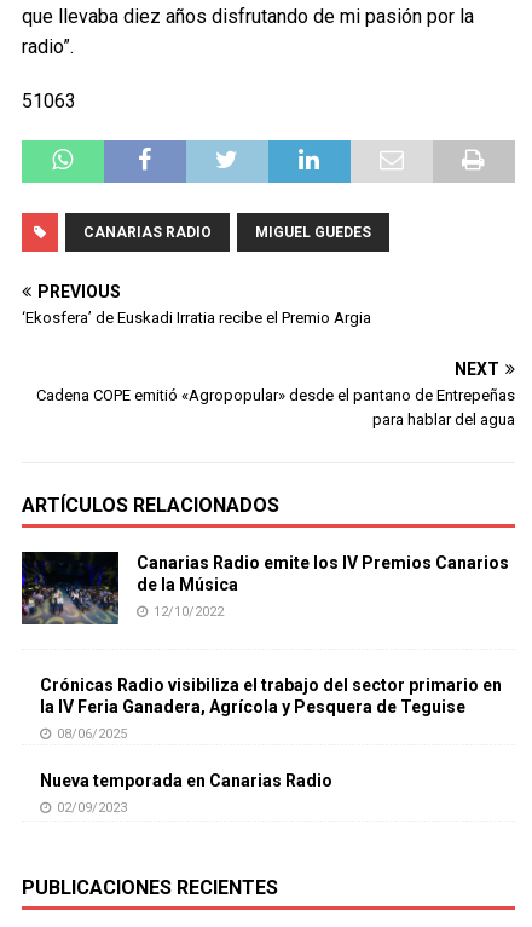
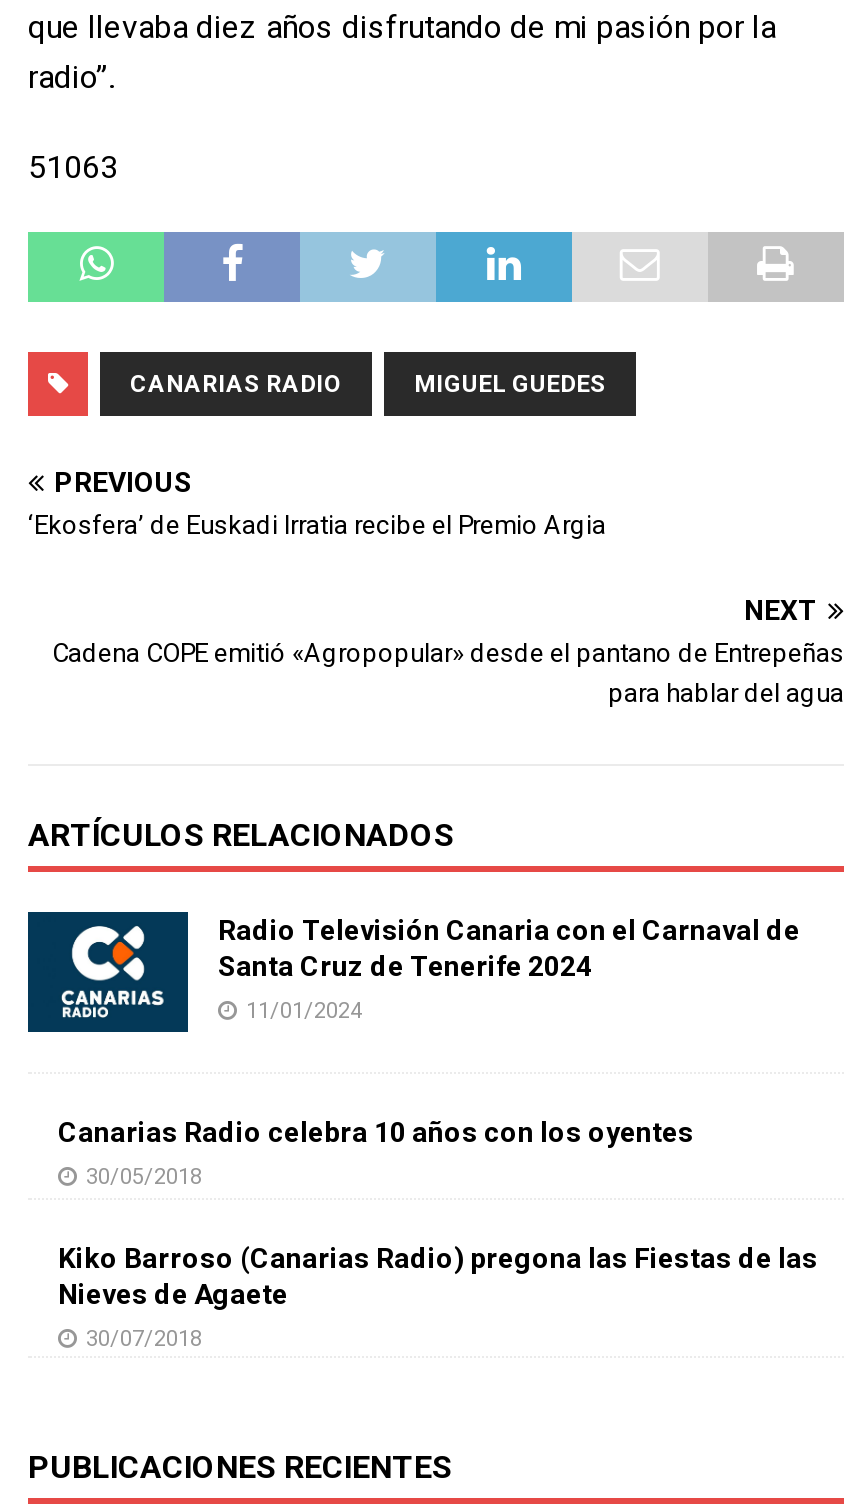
[21,552,509,626] [image] | Canarias Radio emite los IV Premios Canarios | de la Música -> [26,912,800,1034] [image] | Radio Televisión Canaria con el Carnaval de | Santa Cruz de Tenerife 2024
[154,604,224,619] 12/10/2022 -> [246,998,362,1024] 11/01/2024
[40,675,502,716] Crónicas Radio visibiliza el trabajo del sector primario en | la IV Feria Ganadera, Agrícola y Pesquera de Teguise -> [58,1116,694,1148] Canarias Radio celebra 10 años con los oyentes
[57,726,127,742] 08/06/2025 -> [86,1164,202,1190] 30/05/2018
[40,771,332,790] Nueva temporada en Canarias Radio -> [58,1242,818,1310] Kiko Barroso (Canarias Radio) pregona las Fiestas de las | Nieves de Agaete
[57,800,127,816] 02/09/2023 -> [86,1326,202,1352] 30/07/2018

